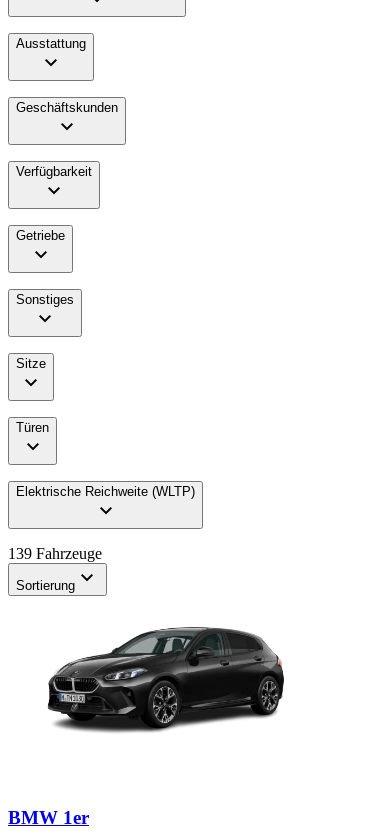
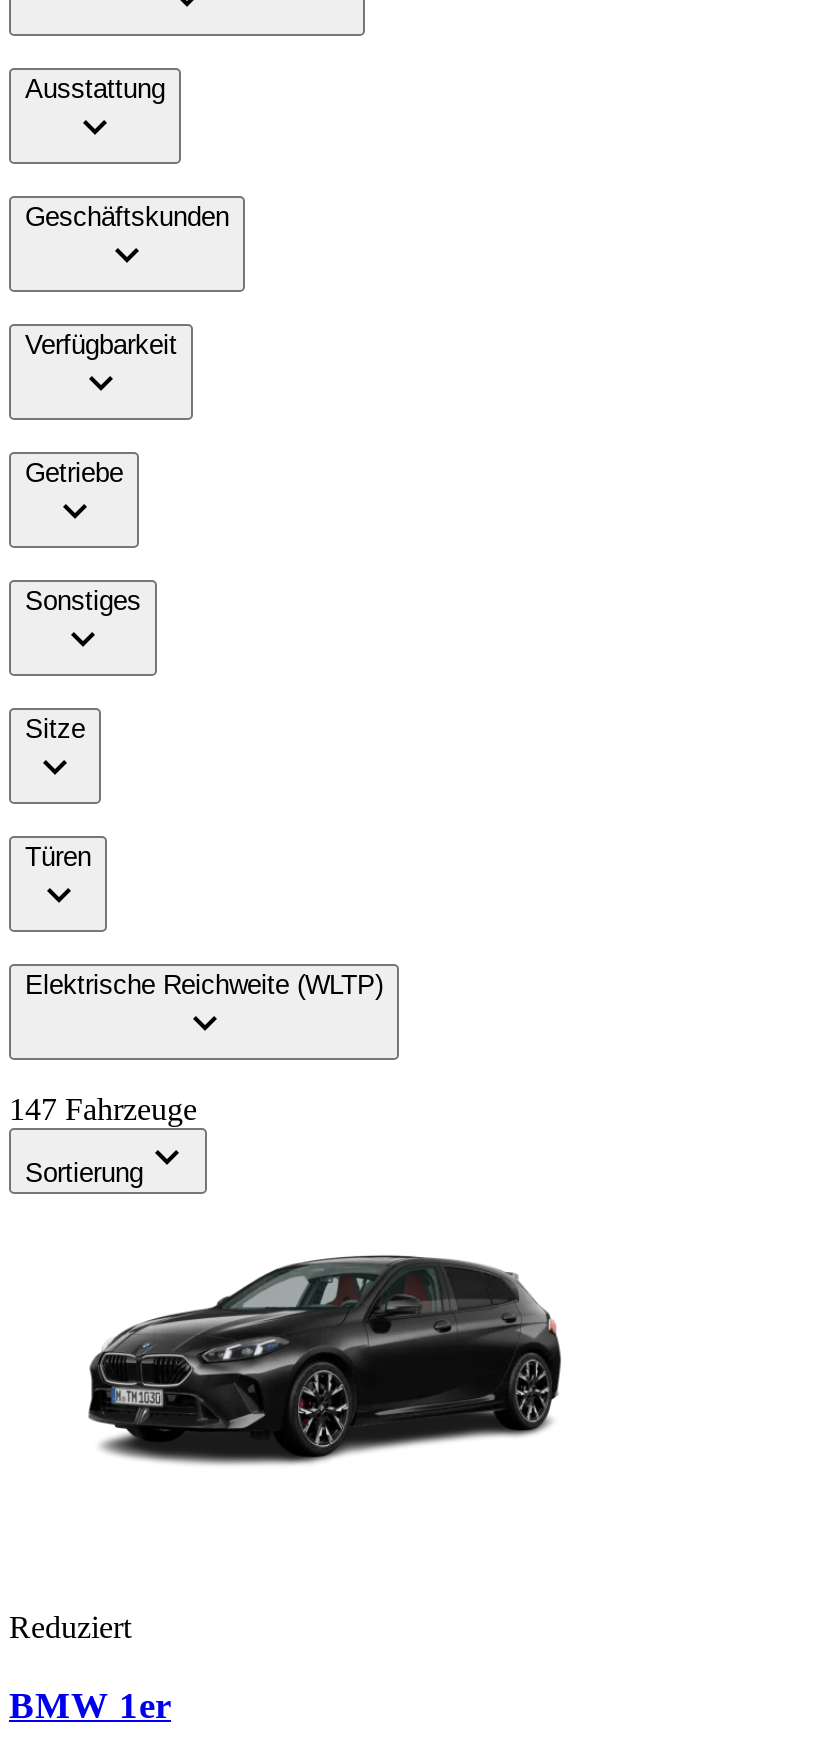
[8,545,102,562] 139 Fahrzeuge -> [9,1091,197,1125] 147 Fahrzeuge
none -> [9,1609,131,1643] Reduziert

